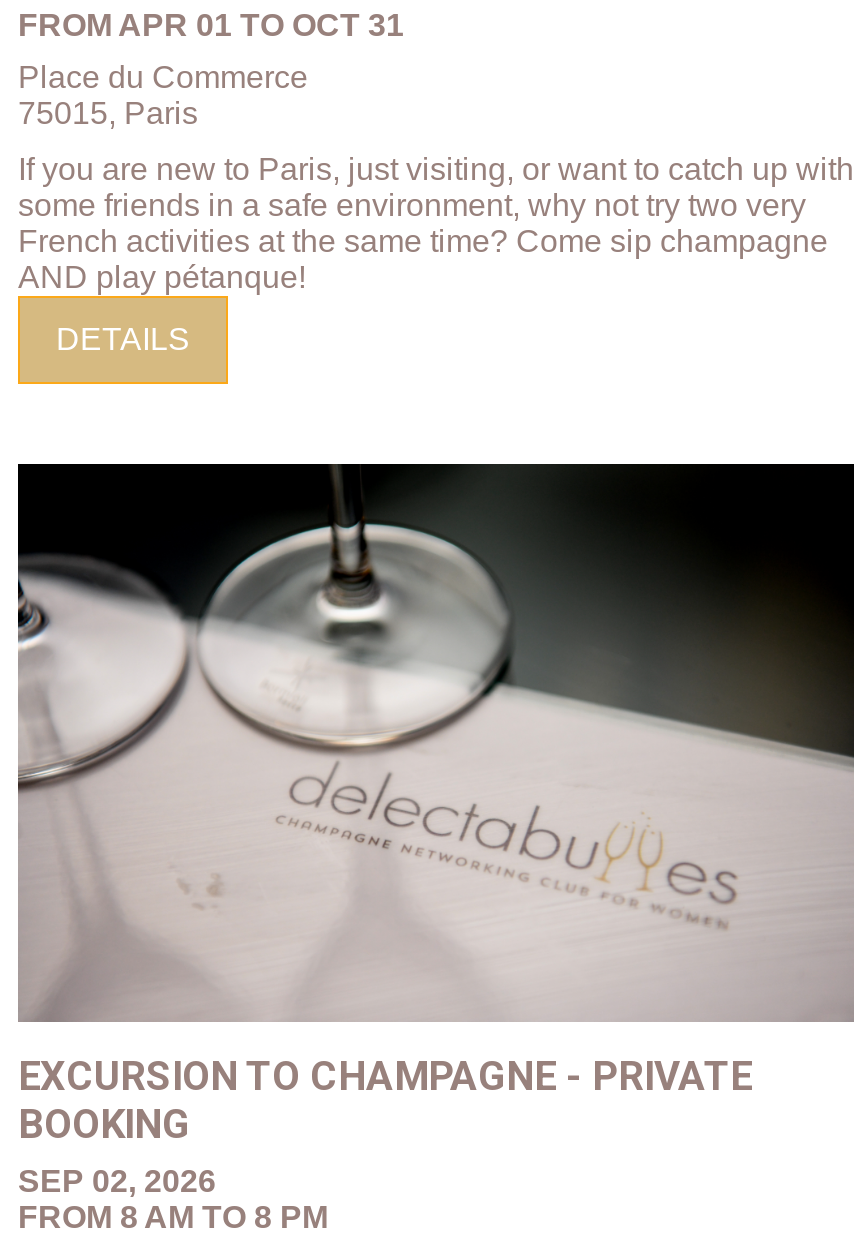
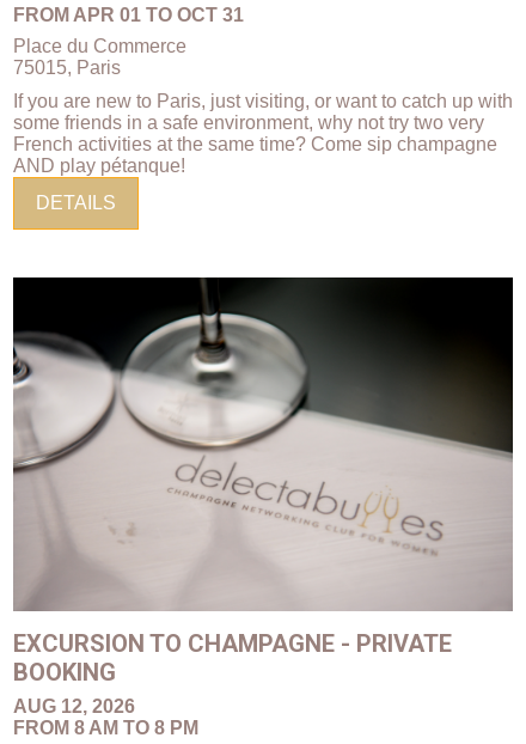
[18,1164,216,1198] SEP 02, 2026 -> [13,696,135,717] AUG 12, 2026

